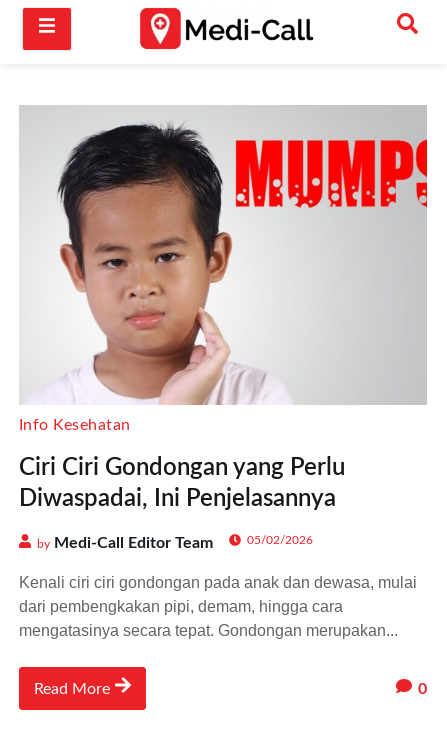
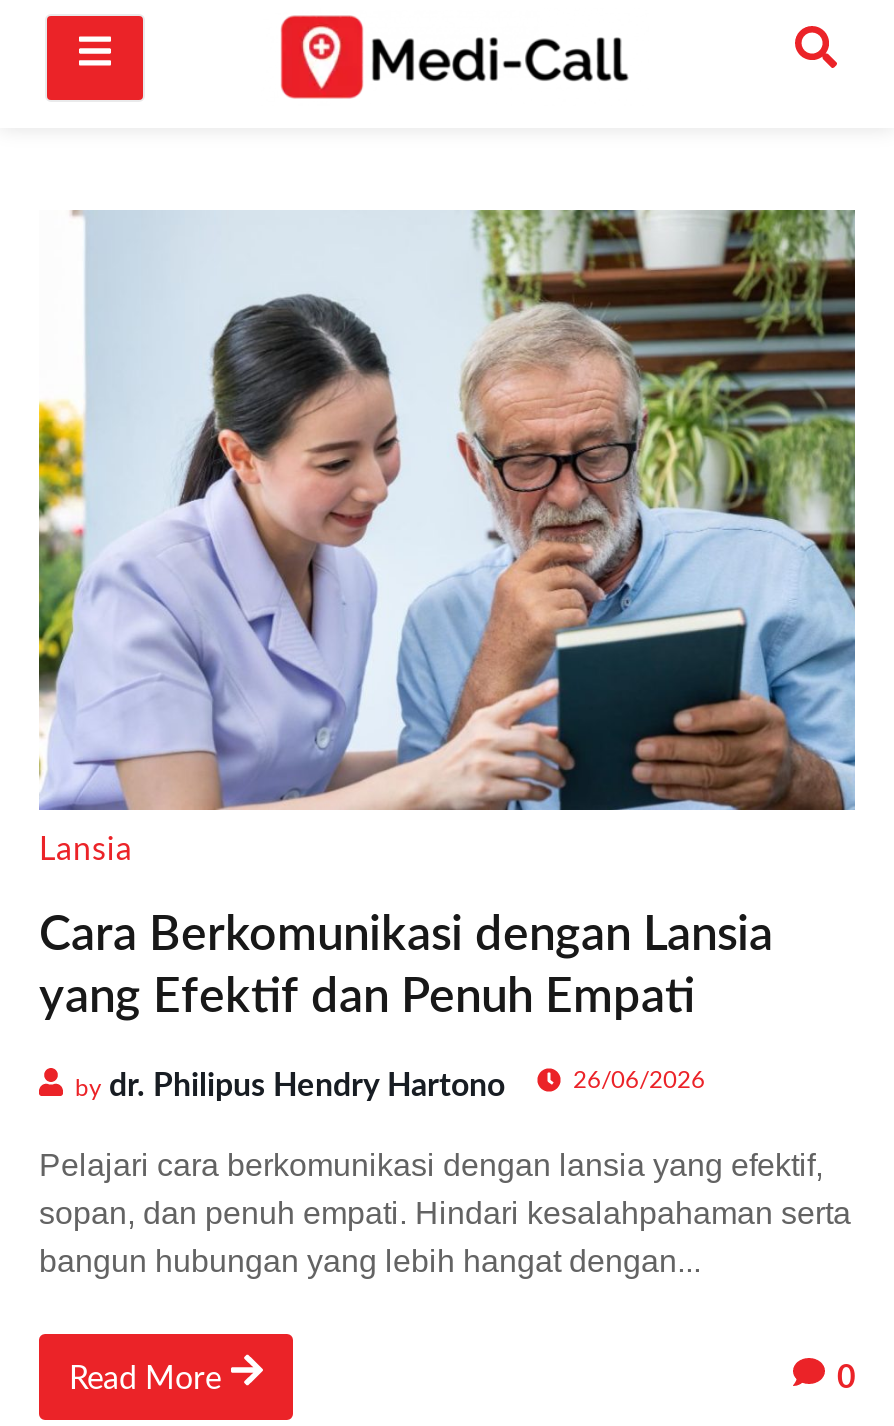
[19,105,428,433] [image] | Info Kesehatan -> [37,210,857,866] [image] | Lansia
[19,456,345,511] Ciri Ciri Gondongan yang Perlu | Diwaspadai, Ini Penjelasannya -> [39,912,773,1022] Cara Berkomunikasi dengan Lansia | yang Efektif dan Penuh Empati
[37,534,313,551] by Medi-Call Editor Team | 05/02/2026 -> [75,1068,705,1102] by dr. Philipus Hendry Hartono | 26/06/2026
[19,574,417,639] Kenali ciri ciri gondongan pada anak dan dewasa, mulai | dari pembengkakan pipi, demam, hingga cara | mengatasinya secara tepat. Gondongan merupakan... -> [39,1148,851,1278] Pelajari cara berkomunikasi dengan lansia yang efektif, | sopan, dan penuh empati. Hindari kesalahpahaman serta | bangun hubungan yang lebih hangat dengan...

